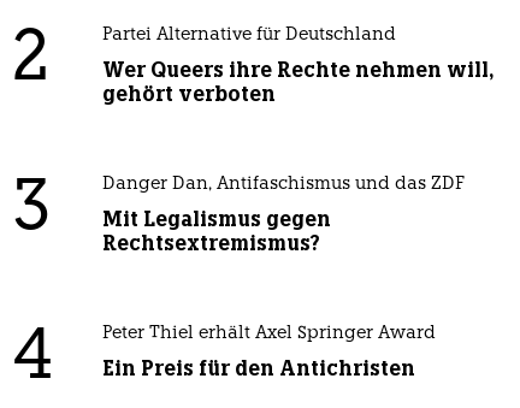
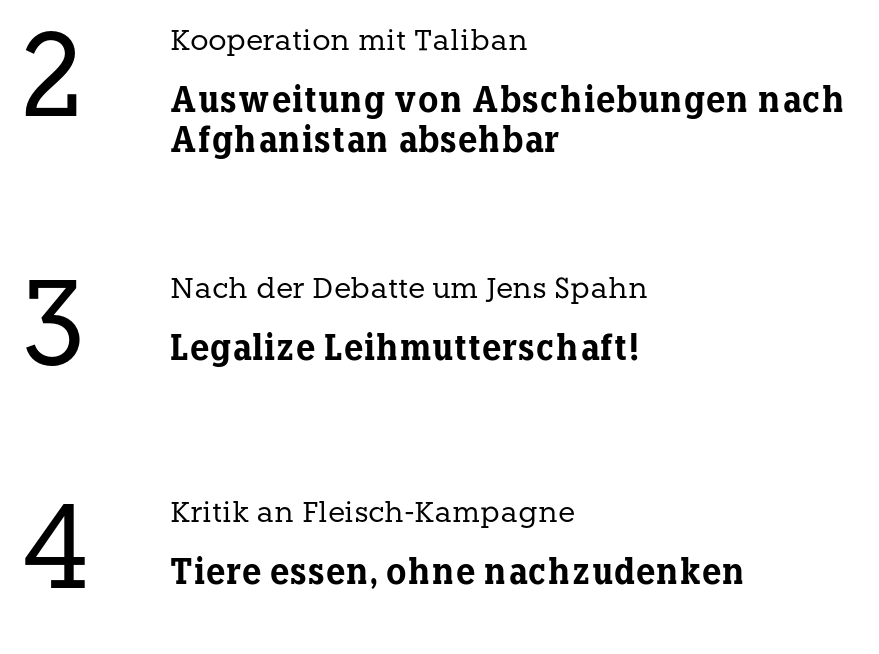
[102,27,396,45] Partei Alternative für Deutschland -> [170,28,528,58] Kooperation mit Taliban
[102,57,493,108] Wer Queers ihre Rechte nehmen will, | gehört verboten -> [170,78,846,162] Ausweitung von Abschiebungen nach | Afghanistan absehbar
[102,176,464,194] Danger Dan, Antifaschismus und das ZDF -> [170,276,648,306] Nach der Debatte um Jens Spahn
[102,206,331,257] Mit Legalismus gegen | Rechtsextremismus? -> [170,326,638,370] Legalize Leihmutterschaft!
[102,325,435,343] Peter Thiel erhält Axel Springer Award -> [170,500,574,530] Kritik an Fleisch-Kampagne
[102,356,415,382] Ein Preis für den Antichristen -> [170,550,746,594] Tiere essen, ohne nachzudenken

